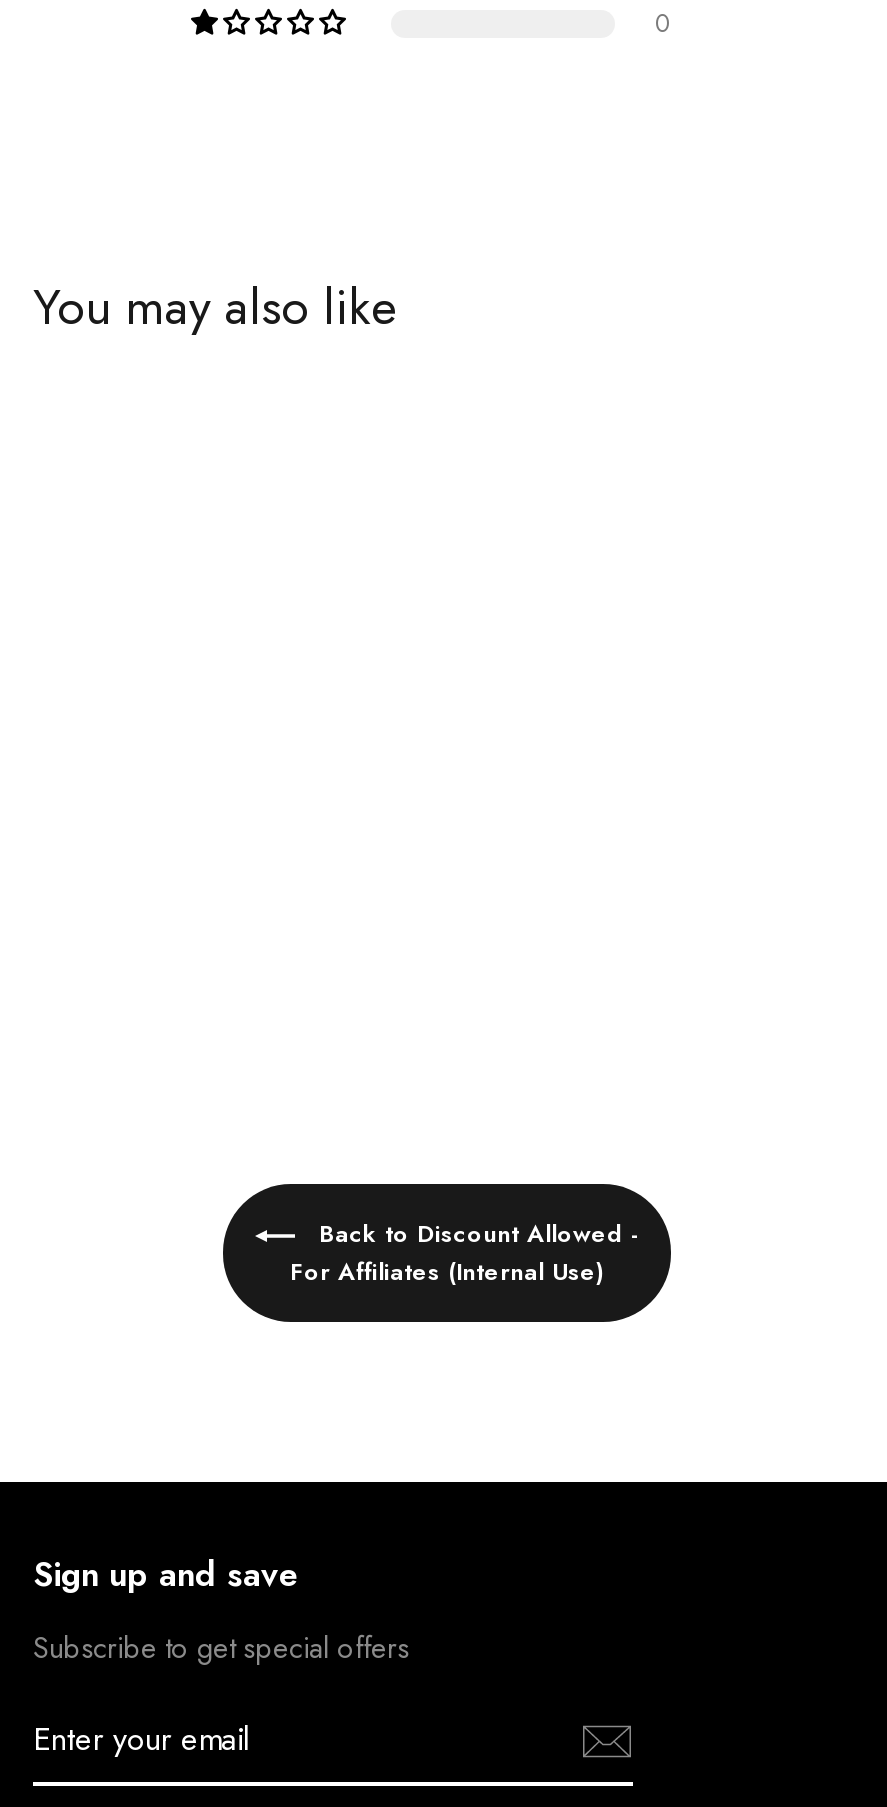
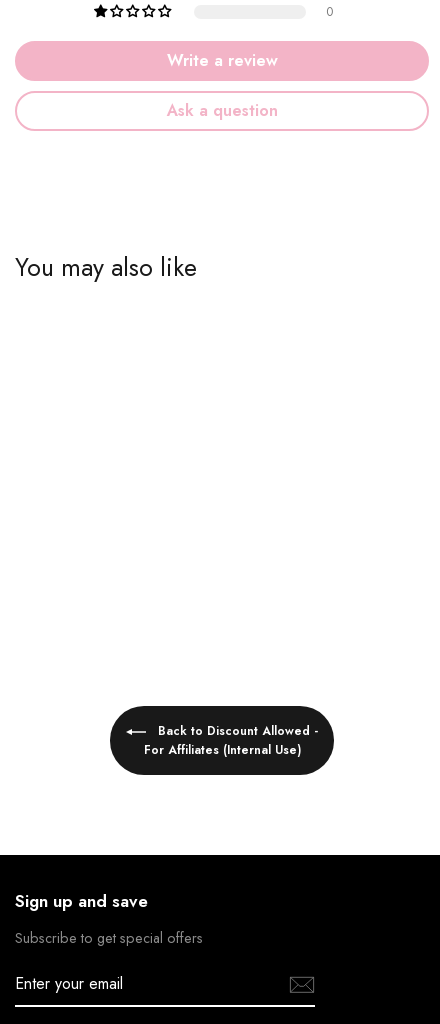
none -> [166,49,277,122] Write a review | Ask a question

